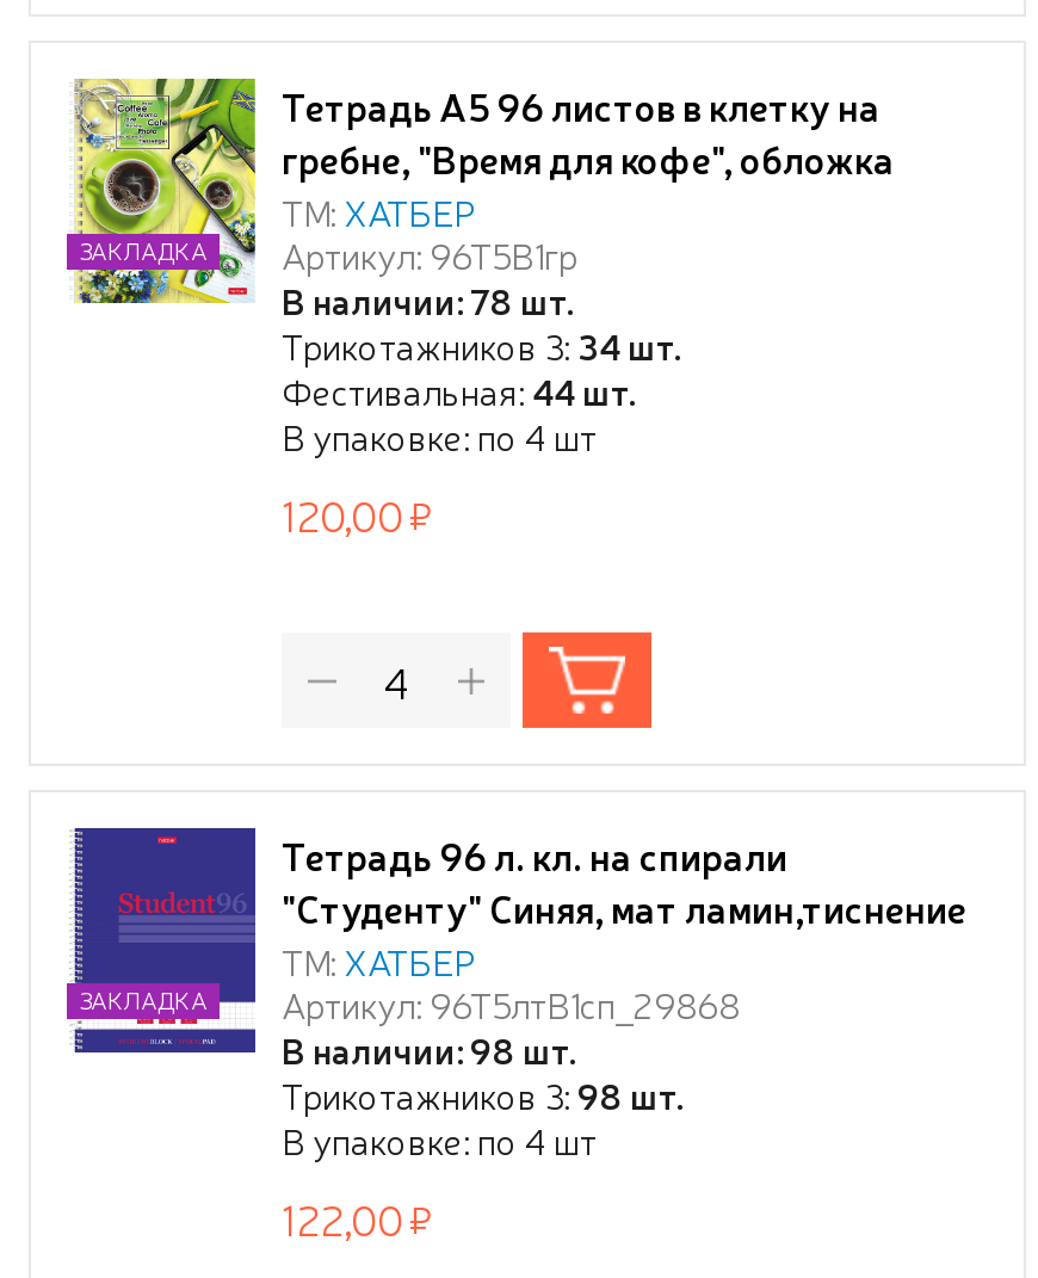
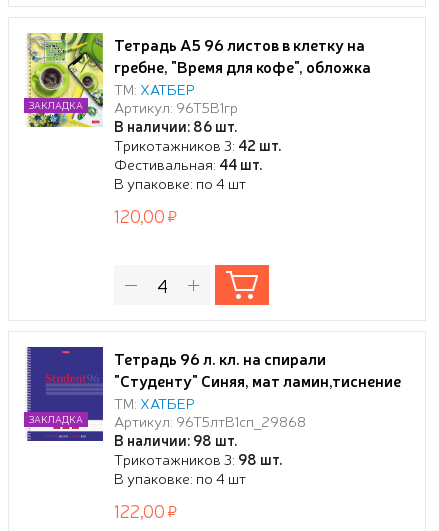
[282,274,575,325] В наличии: 78 шт. -> [114,115,238,136] В наличии: 86 шт.
[282,320,682,370] Трикотажников 3: 34 шт. -> [114,134,282,155] Трикотажников 3: 42 шт.

